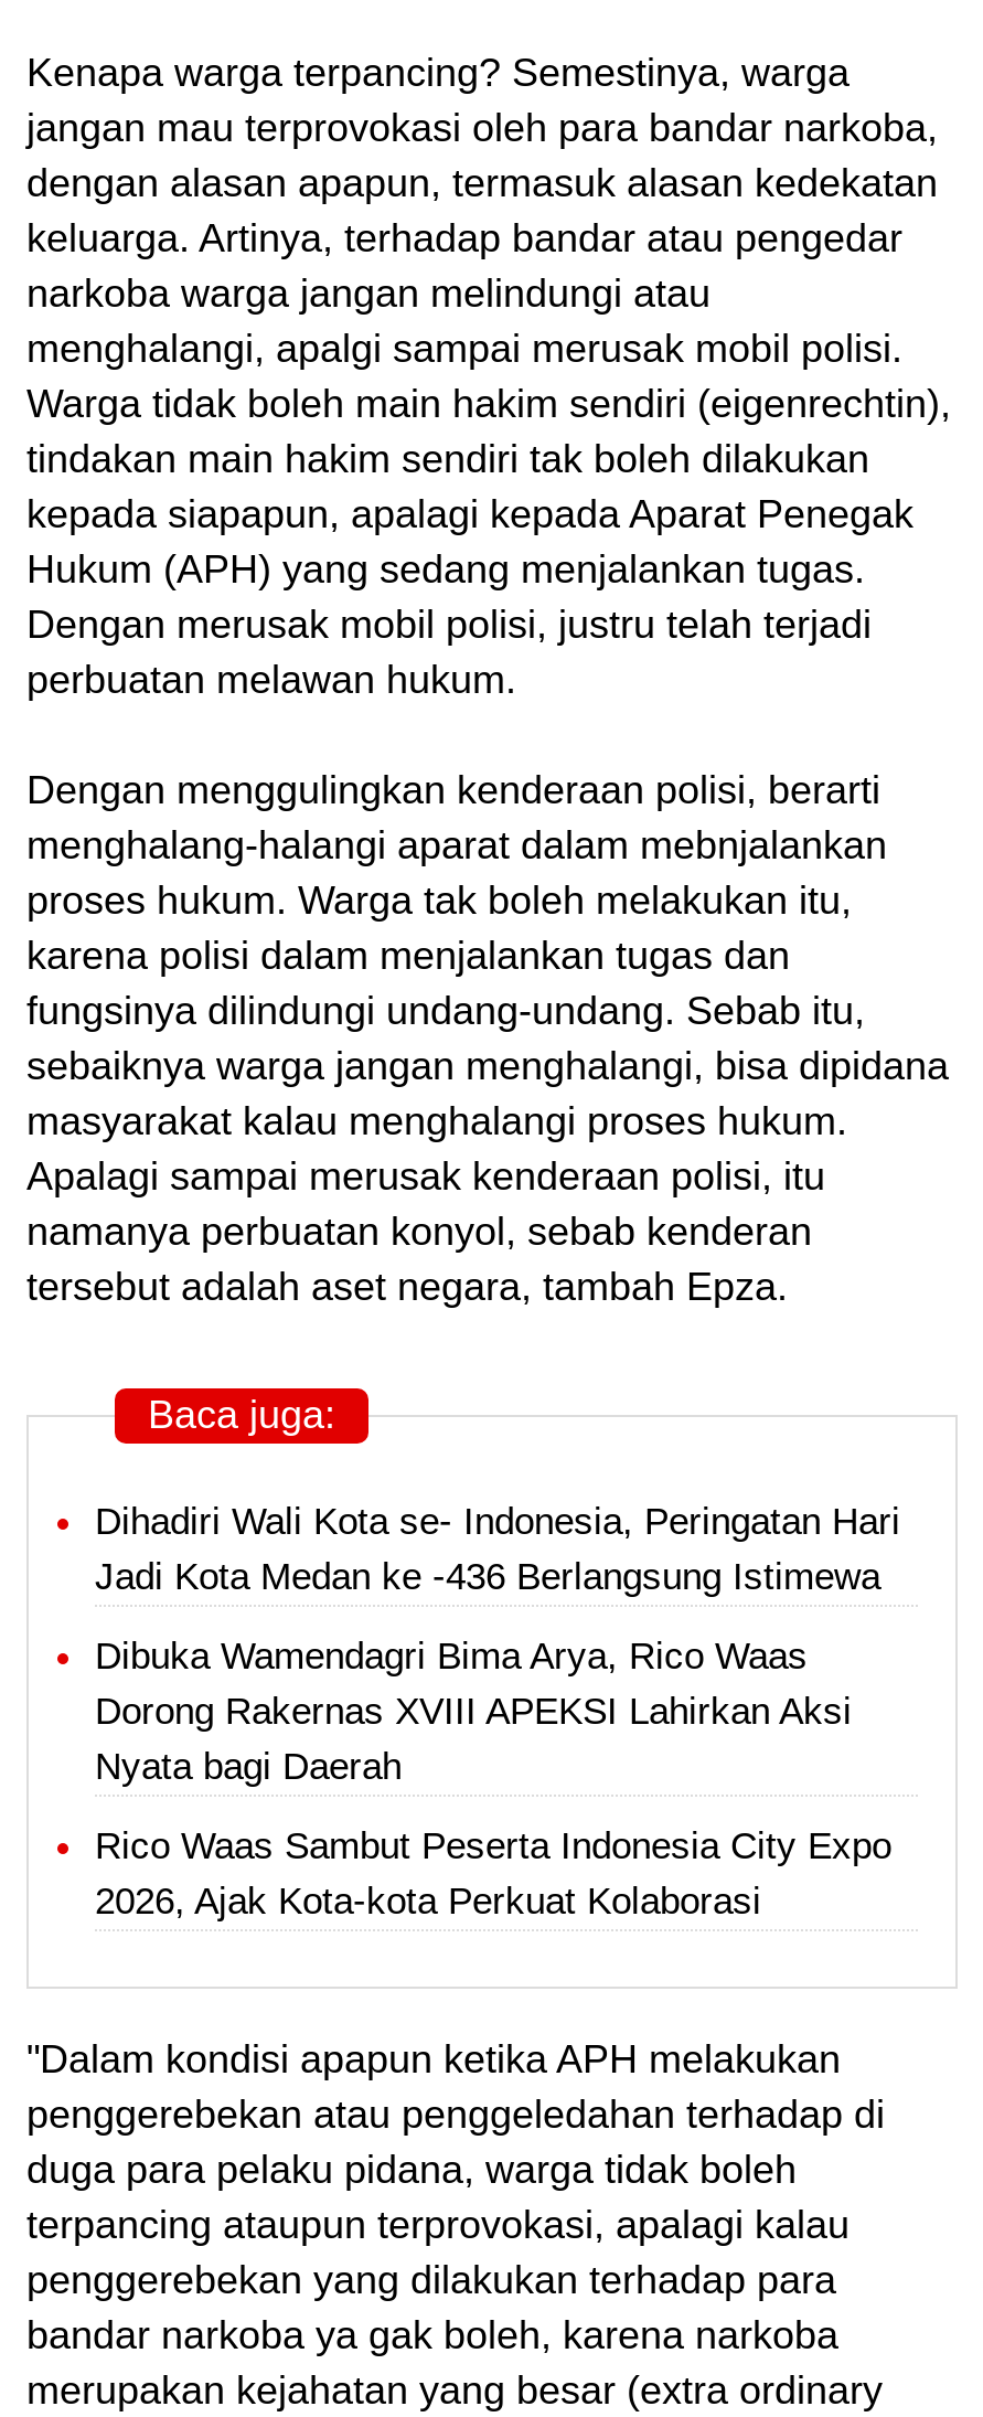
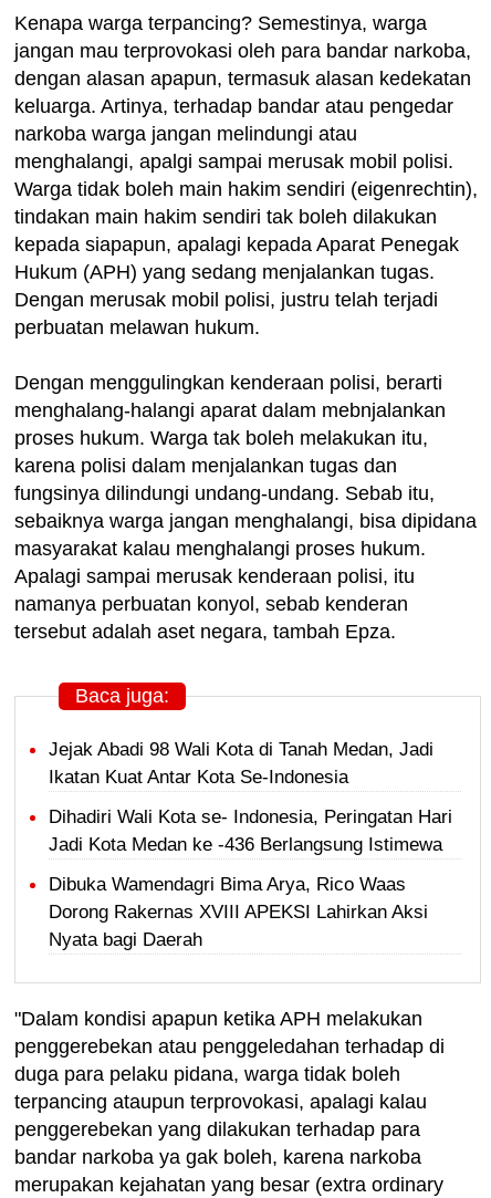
none -> [49,738,433,787] Jejak Abadi 98 Wali Kota di Tanah Medan, Jadi | Ikatan Kuat Antar Kota Se-Indonesia
moved [95,1500,900,1787] -> [49,806,452,950]: Dihadiri Wali Kota se- Indonesia, Peringatan Hari | Jadi Kota Medan ke -436 Berlangsung Istimewa | Dibuka Wamendagri Bima Arya, Rico Waas | Dorong Rakernas XVIII APEKSI Lahirkan Aksi | Nyata bagi Daerah
[95,1824,891,1921] Rico Waas Sambut Peserta Indonesia City Expo | 2026, Ajak Kota-kota Perkuat Kolaborasi -> none

